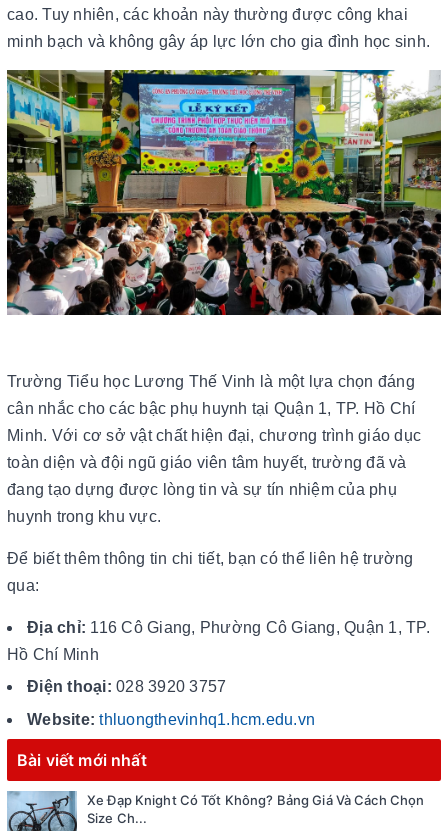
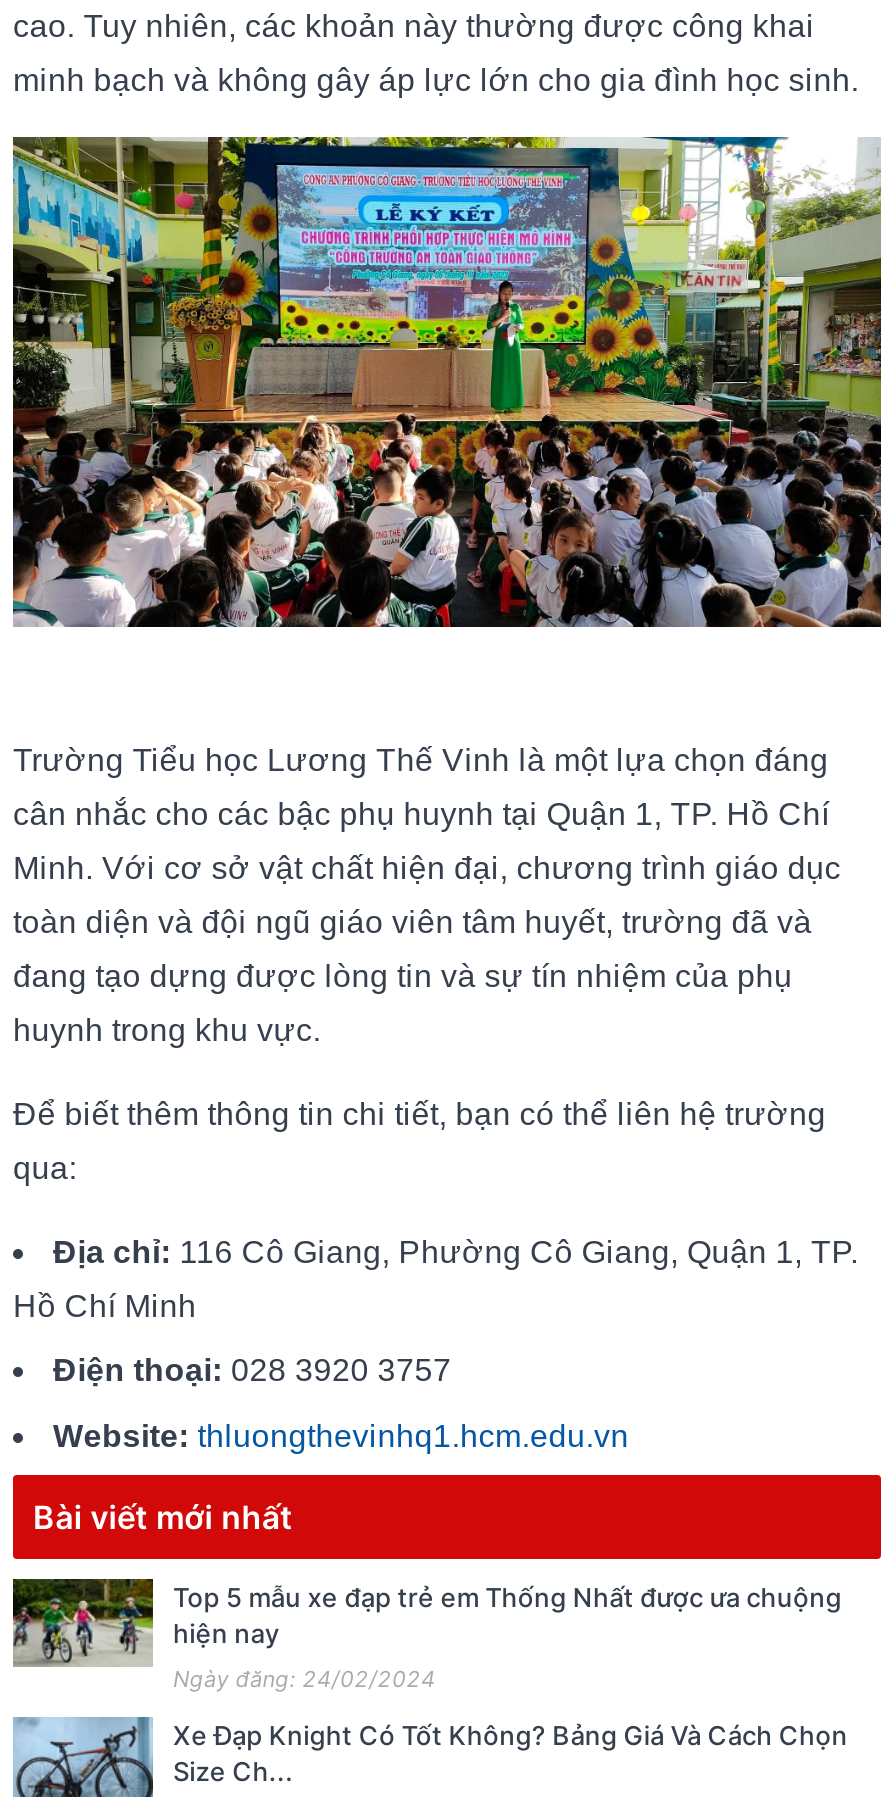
none -> [11,1577,842,1697] [image] | Top 5 mẫu xe đạp trẻ em Thống Nhất được ưa chuộng | hiện nay | Ngày đăng: 24/02/2024

